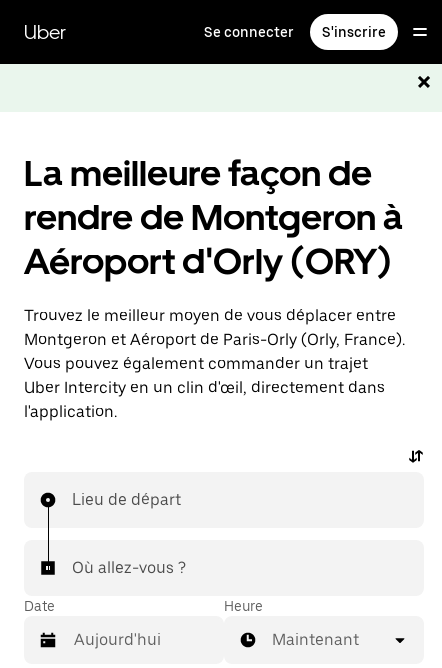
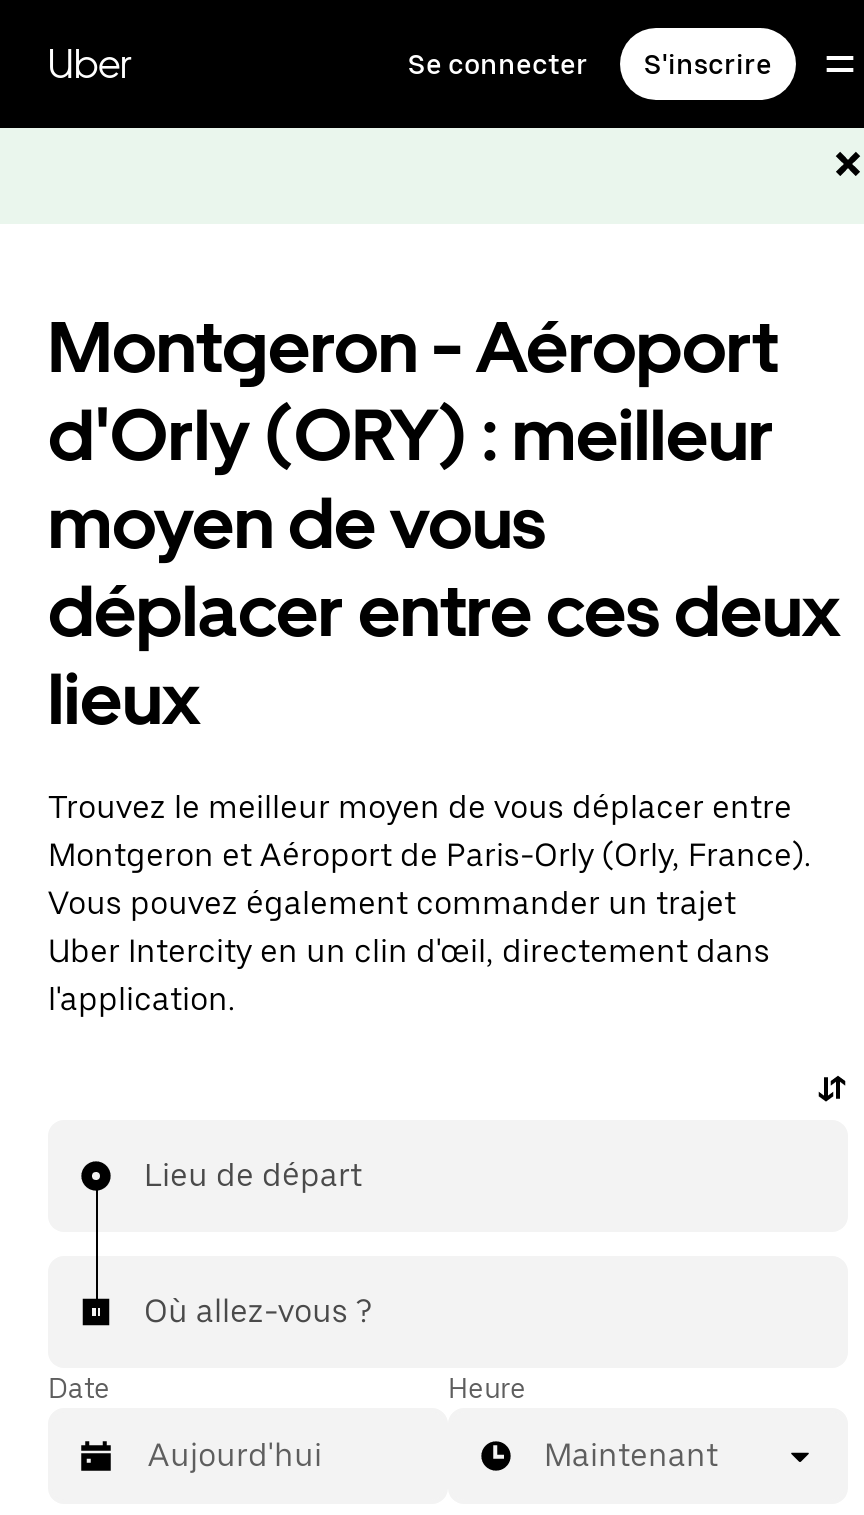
[24,152,403,283] La meilleure façon de | rendre de Montgeron à | Aéroport d'Orly (ORY) -> [48,304,840,742] Montgeron - Aéroport | d'Orly (ORY) : meilleur | moyen de vous | déplacer entre ces deux | lieux

